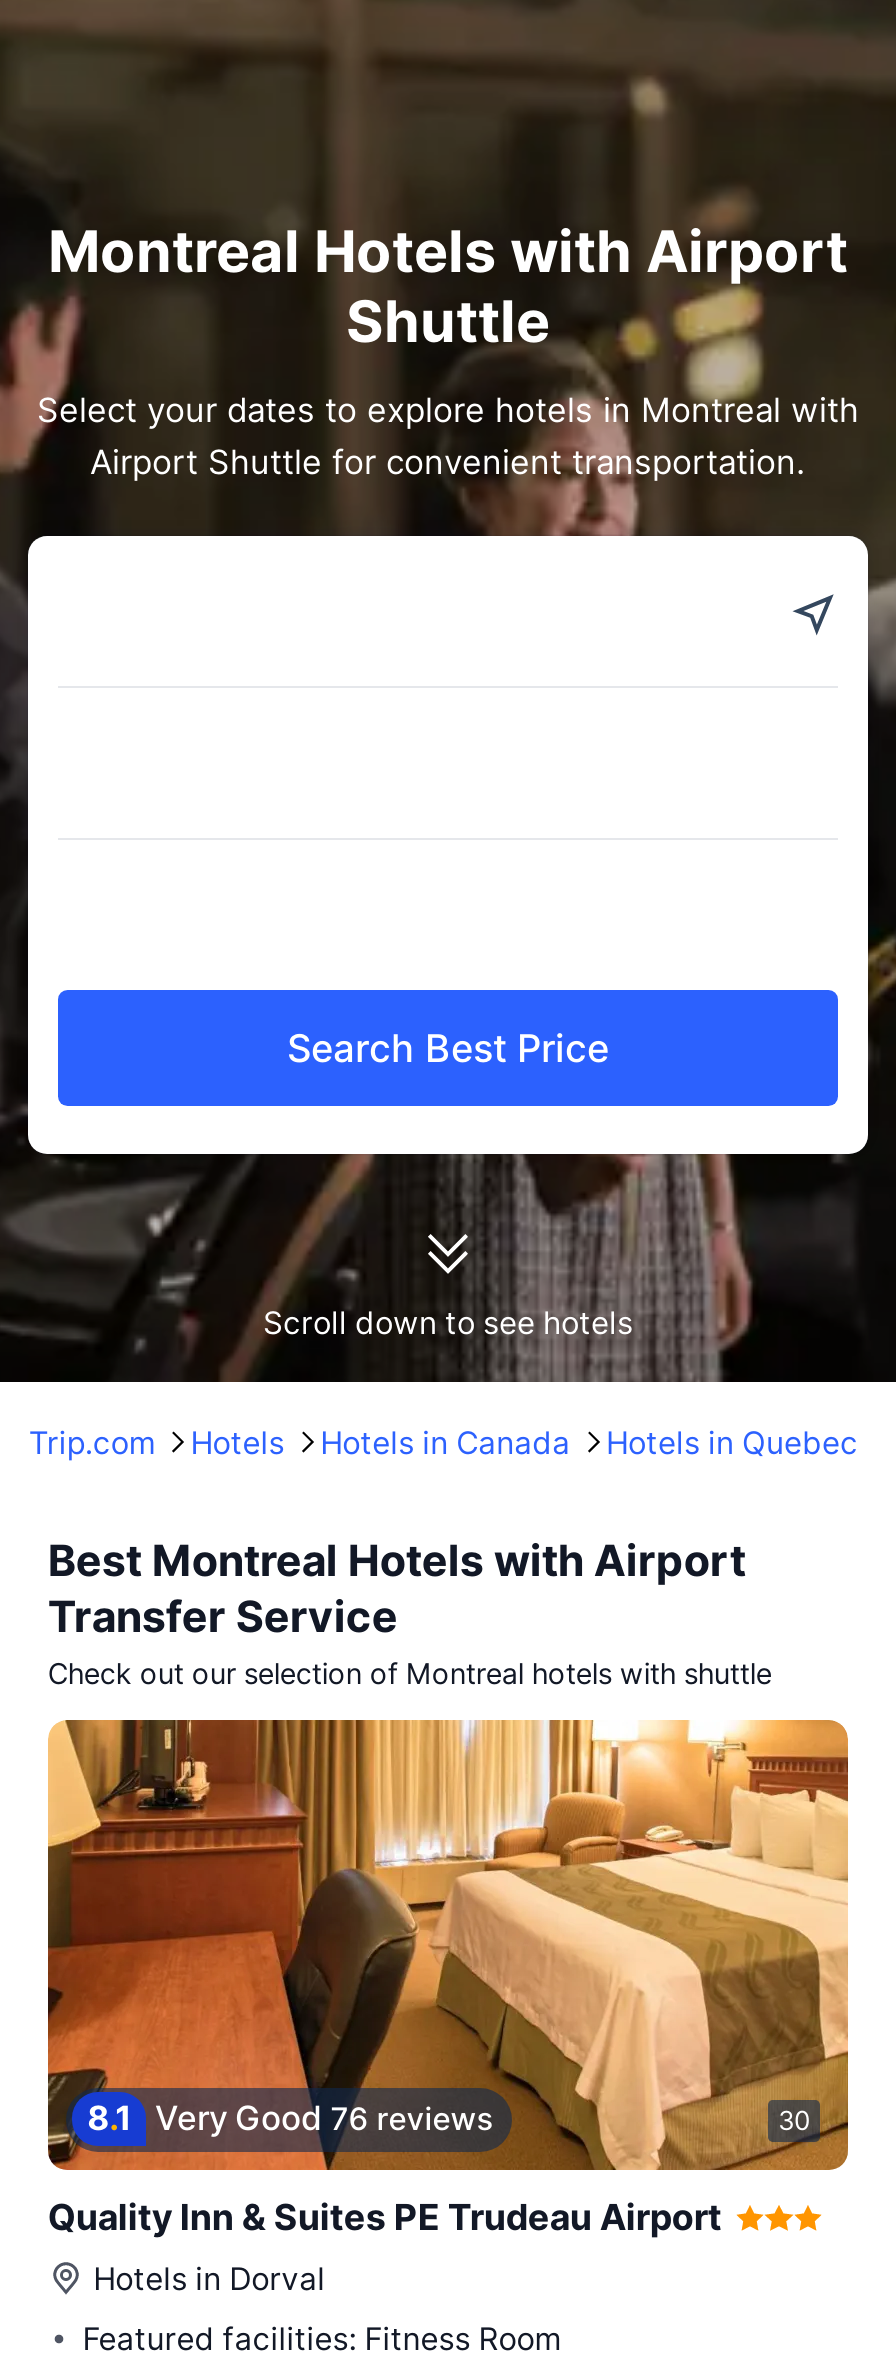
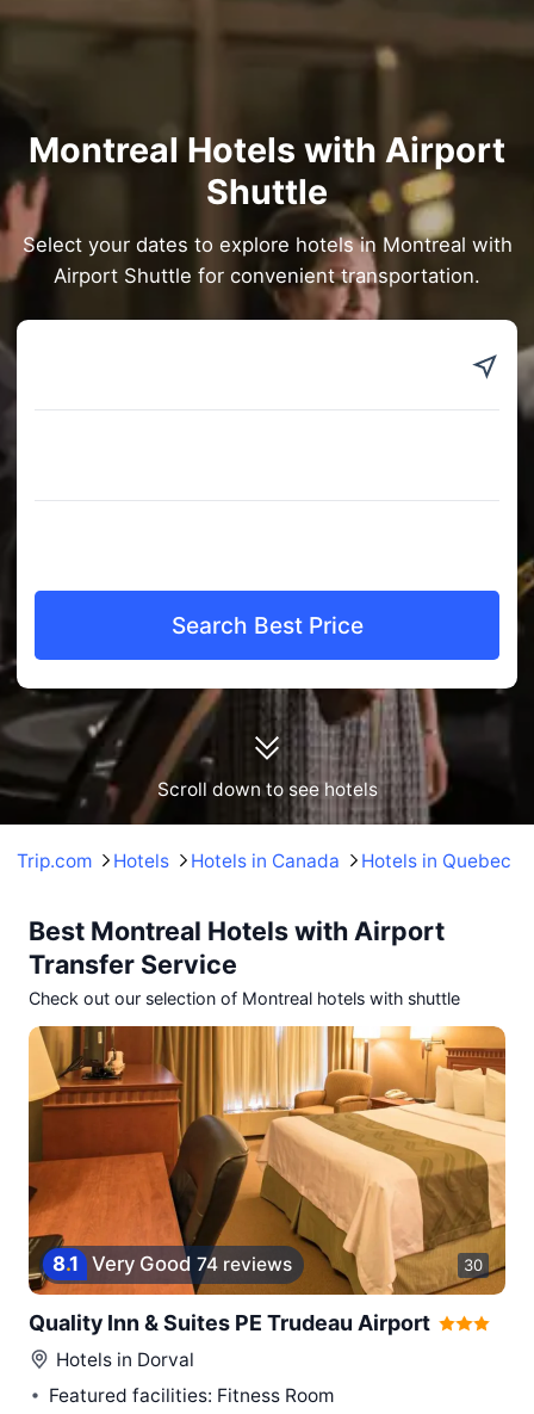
[87,2098,492,2138] 8.1 Very Good 76 reviews -> [52,1252,292,1275] 8.1 Very Good 74 reviews

